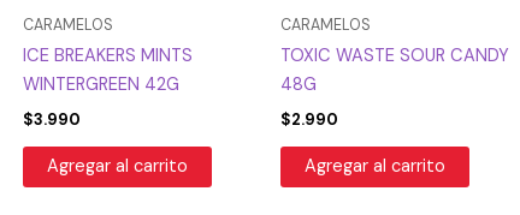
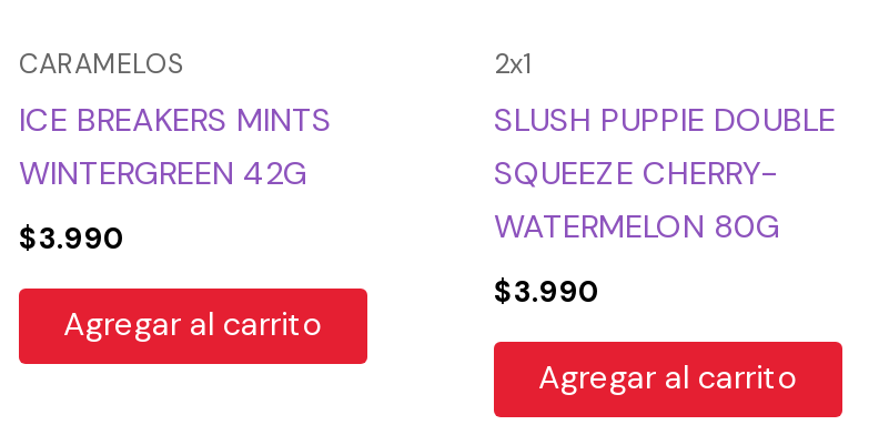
[280,16,509,97] CARAMELOS | TOXIC WASTE SOUR CANDY | 48G -> [494,47,836,249] 2x1 | SLUSH PUPPIE DOUBLE | SQUEEZE CHERRY- | WATERMELON 80G
[280,109,338,129] $2.990 -> [494,272,600,310] $3.990

